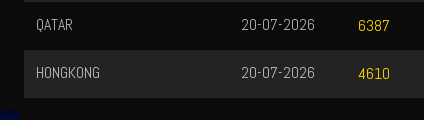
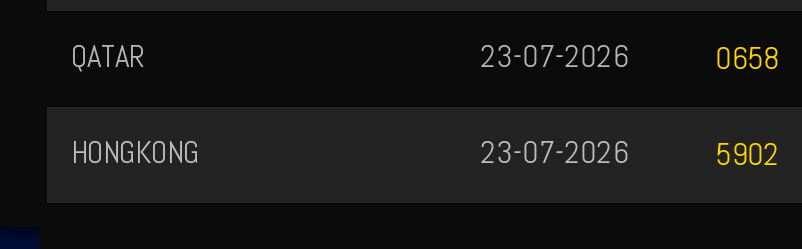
[241,15,315,35] 20-07-2026 -> [480,38,628,78] 23-07-2026
[358,16,390,36] 6387 -> [716,39,780,79] 0658
[241,63,315,83] 20-07-2026 -> [480,134,628,174] 23-07-2026
[358,64,390,84] 4610 -> [716,135,780,175] 5902

